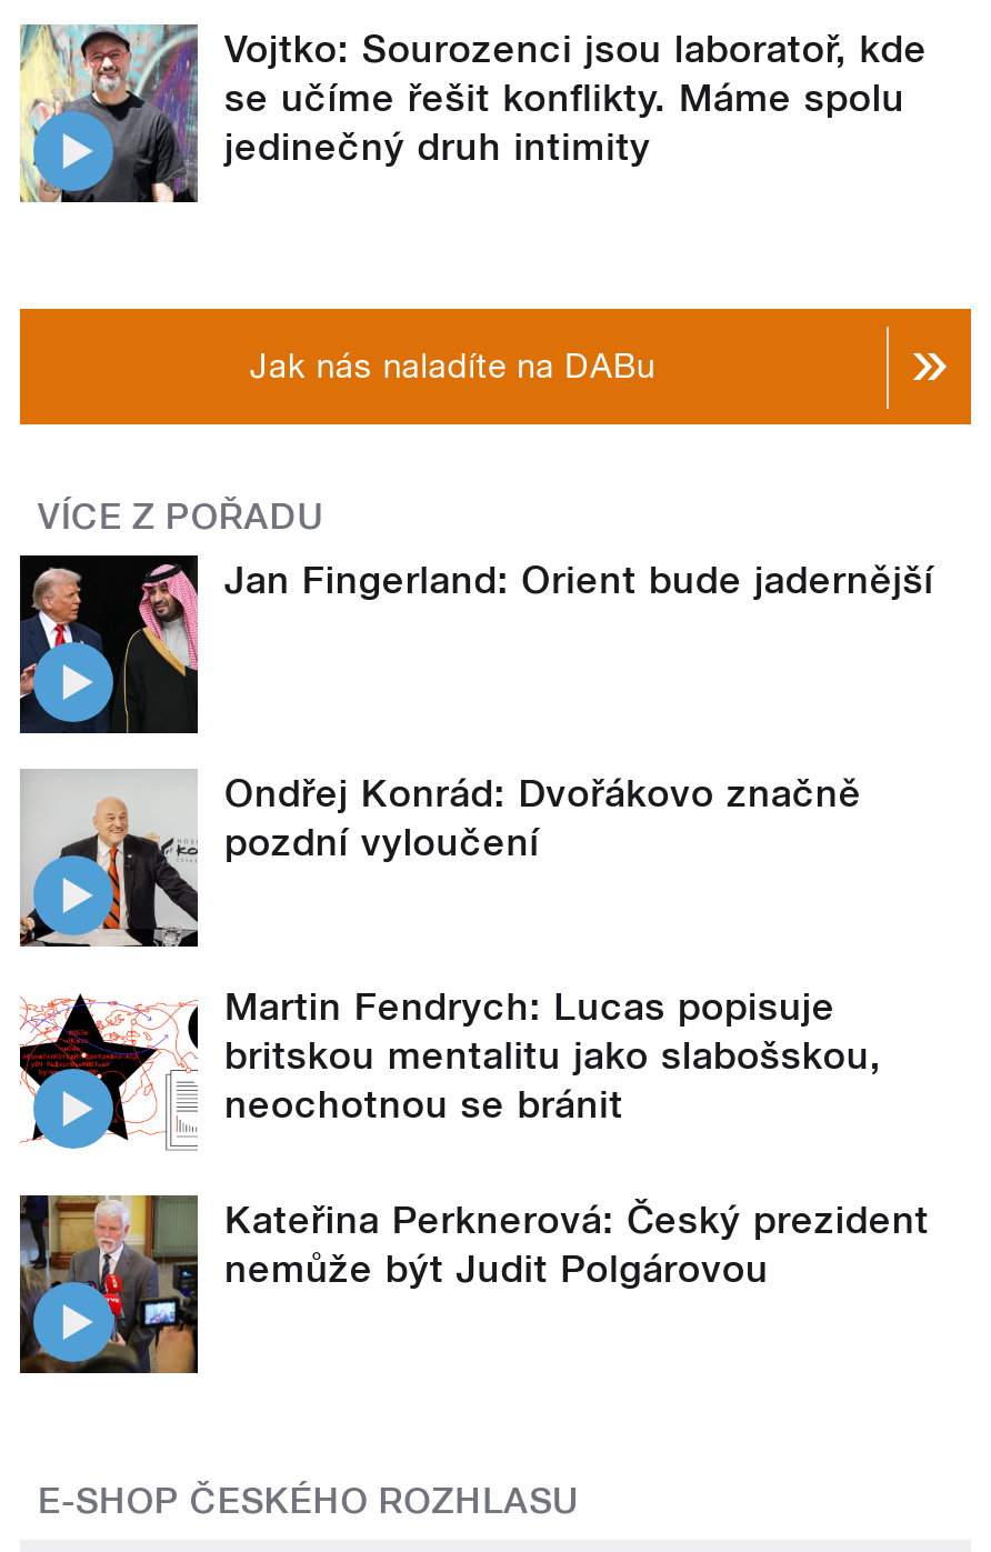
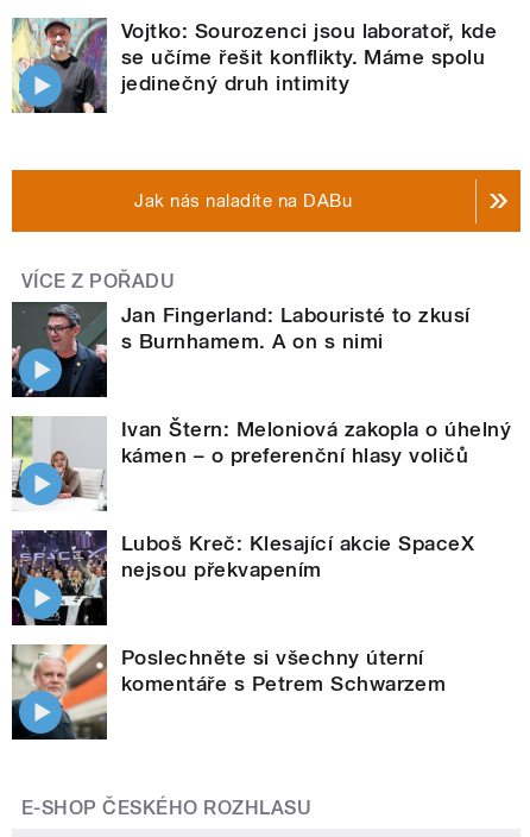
[18,555,934,731] [image] | Jan Fingerland: Orient bude jadernější -> [11,302,470,397] [image] | Jan Fingerland: Labouristé to zkusí | s Burnhamem. A on s nimi
[18,771,862,949] [image] | Ondřej Konrád: Dvořákovo značně | pozdní vyloučení -> [12,416,511,511] [image] | Ivan Štern: Meloniová zakopla o úhelný | kámen – o preferenční hlasy voličů
[18,982,882,1160] [image] | Martin Fendrych: Lucas popisuje | britskou mentalitu jako slabošskou, | neochotnou se bránit -> [11,529,475,627] [image] | Luboš Kreč: Klesající akcie SpaceX | nejsou překvapením
[20,1193,929,1375] [image] | Kateřina Perknerová: Český prezident | nemůže být Judit Polgárovou -> [12,643,446,741] [image] | Poslechněte si všechny úterní | komentáře s Petrem Schwarzem

